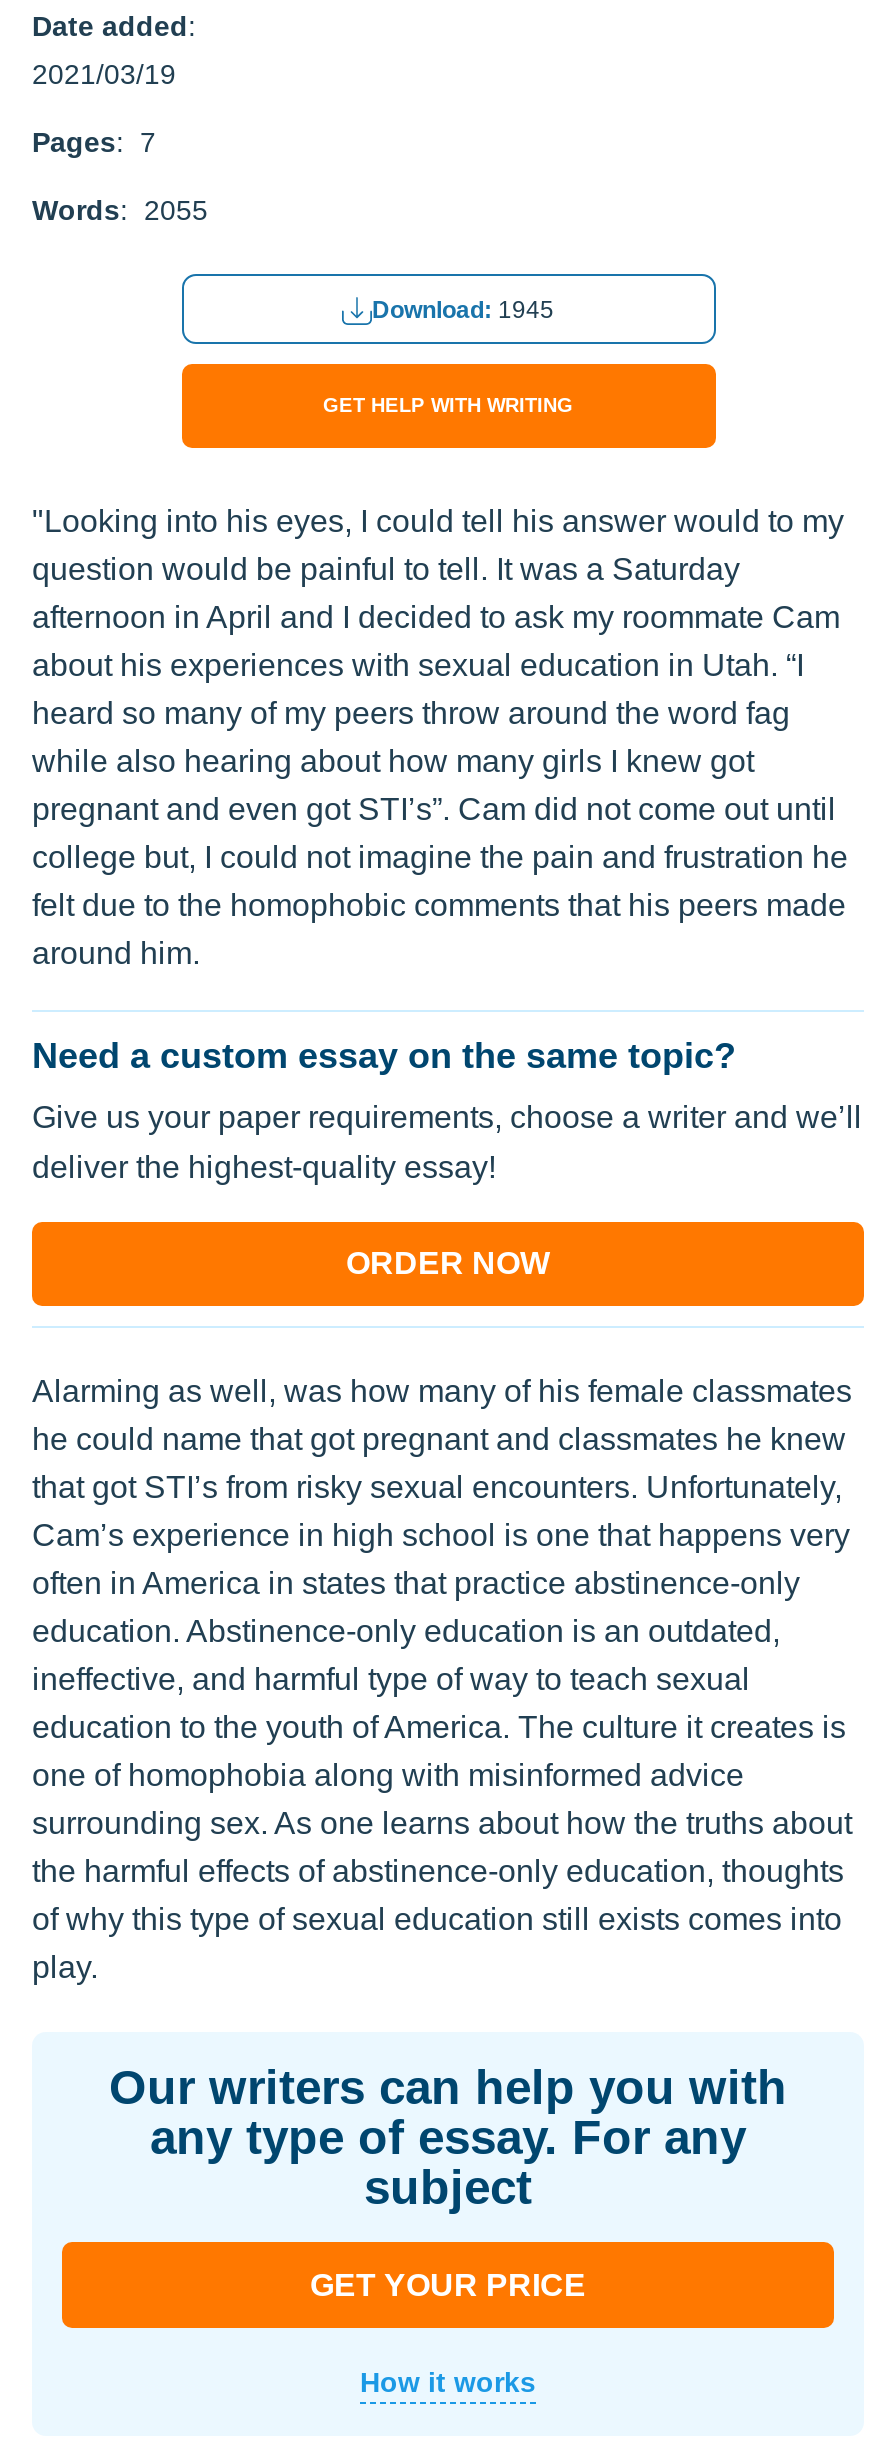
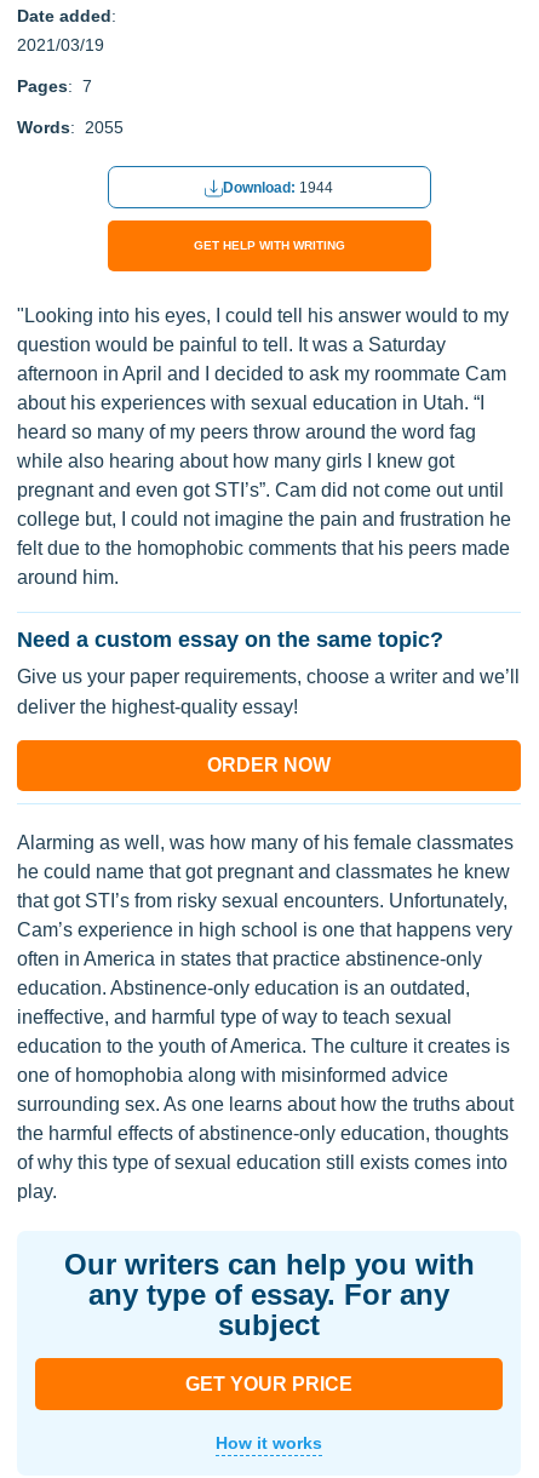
[372,297,554,325] Download: 1945 -> [223,180,333,197] Download: 1944

